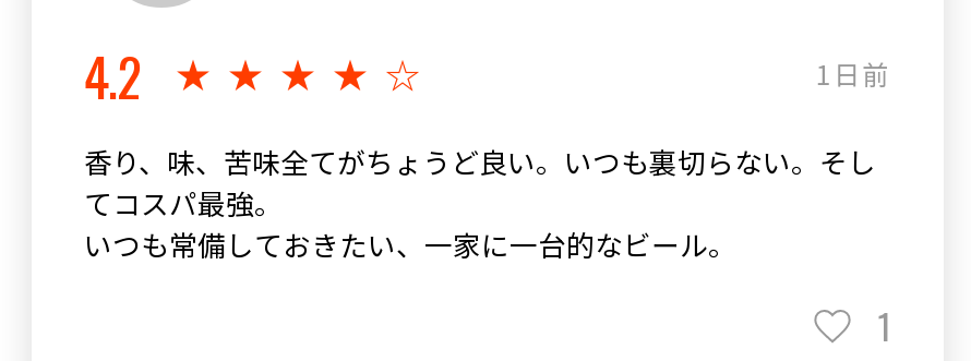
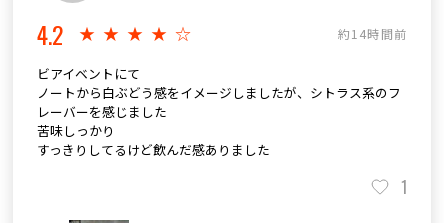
[816,55,891,92] 1日前 -> [338,25,407,42] 約14時間前
[84,140,876,264] 香り、味、苦味全てがちょうど良い。いつも裏切らない。そし | てコスパ最強。 | いつも常備しておきたい、一家に一台的なビール。 -> [37,64,401,159] ビアイベントにて | ノートから白ぶどう感をイメージしましたが、シトラス系のフ | レーバーを感じました | 苦味しっかり | すっきりしてるけど飲んだ感ありました

